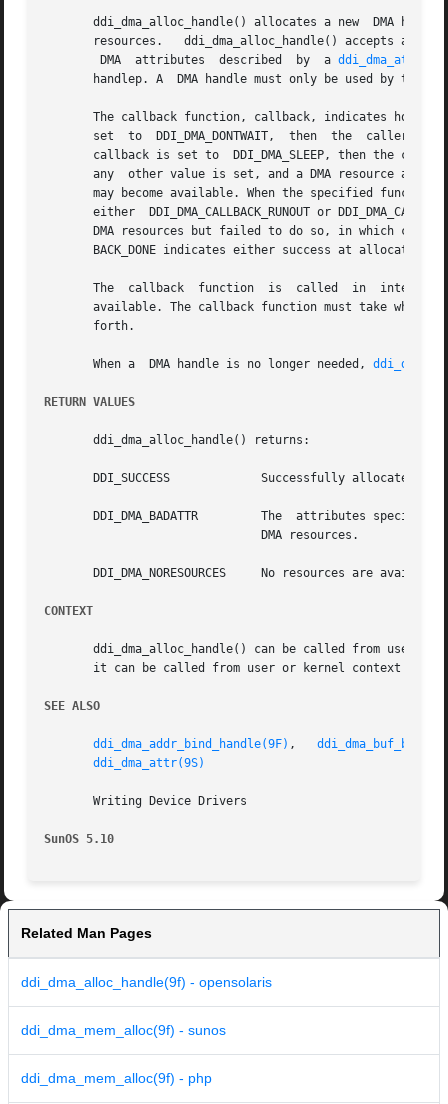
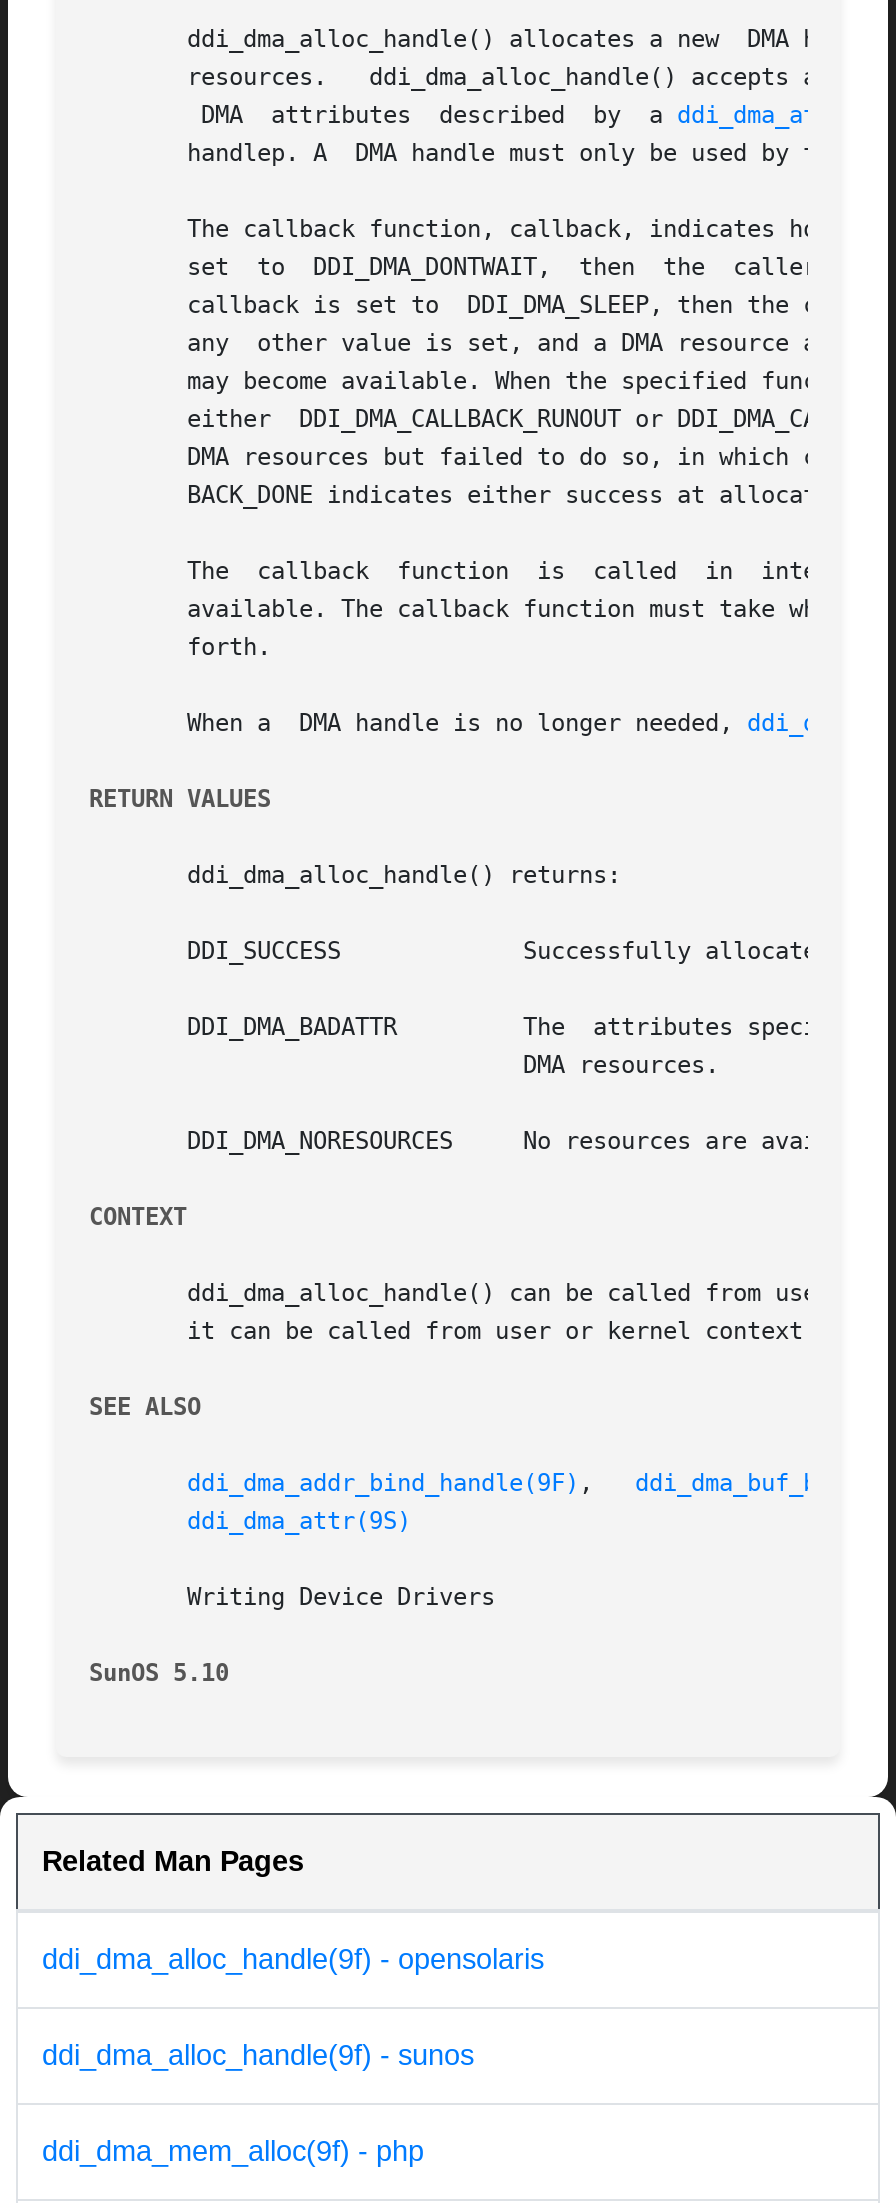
[21,1022,226,1038] ddi_dma_mem_alloc(9f) - sunos -> [42,2040,474,2072] ddi_dma_alloc_handle(9f) - sunos

